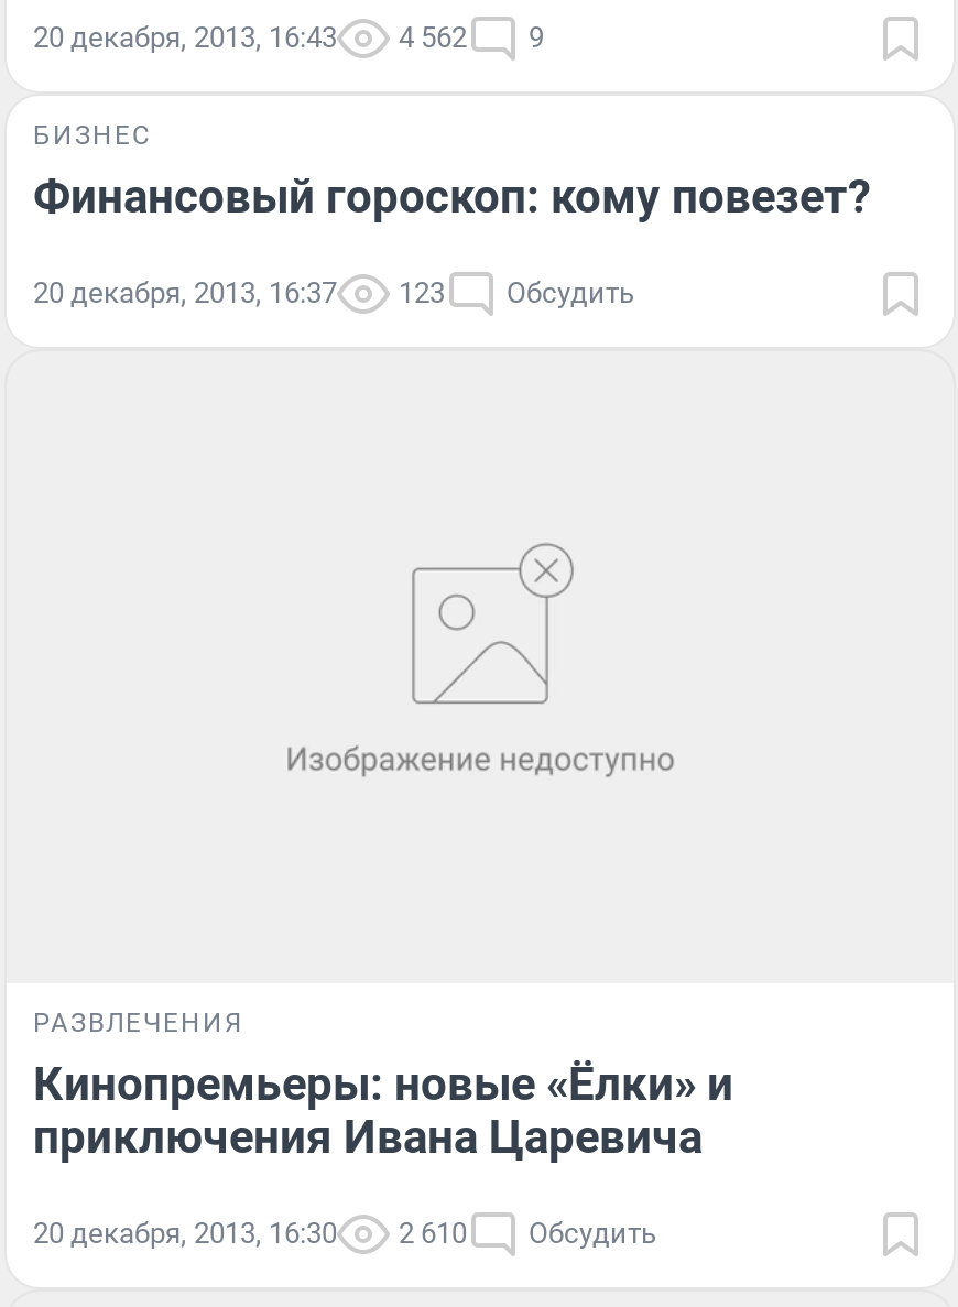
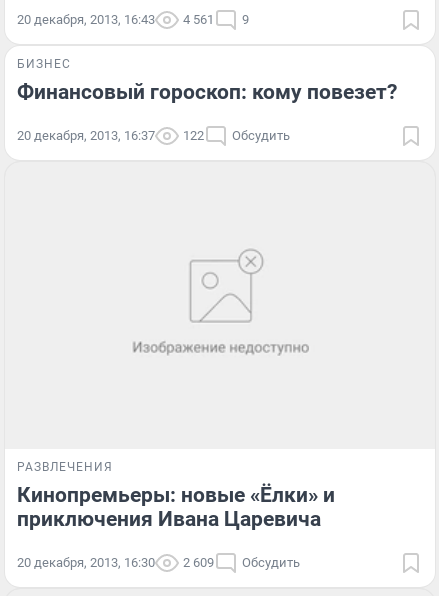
[33,21,544,54] 20 декабря, 2013, 16:43 4 562 9 -> [17,12,249,27] 20 декабря, 2013, 16:43 4 561 9
[33,276,634,309] 20 декабря, 2013, 16:37 123 Обсудить -> [17,128,290,143] 20 декабря, 2013, 16:37 122 Обсудить
[33,1216,656,1249] 20 декабря, 2013, 16:30 2 610 Обсудить -> [17,555,300,570] 20 декабря, 2013, 16:30 2 609 Обсудить

